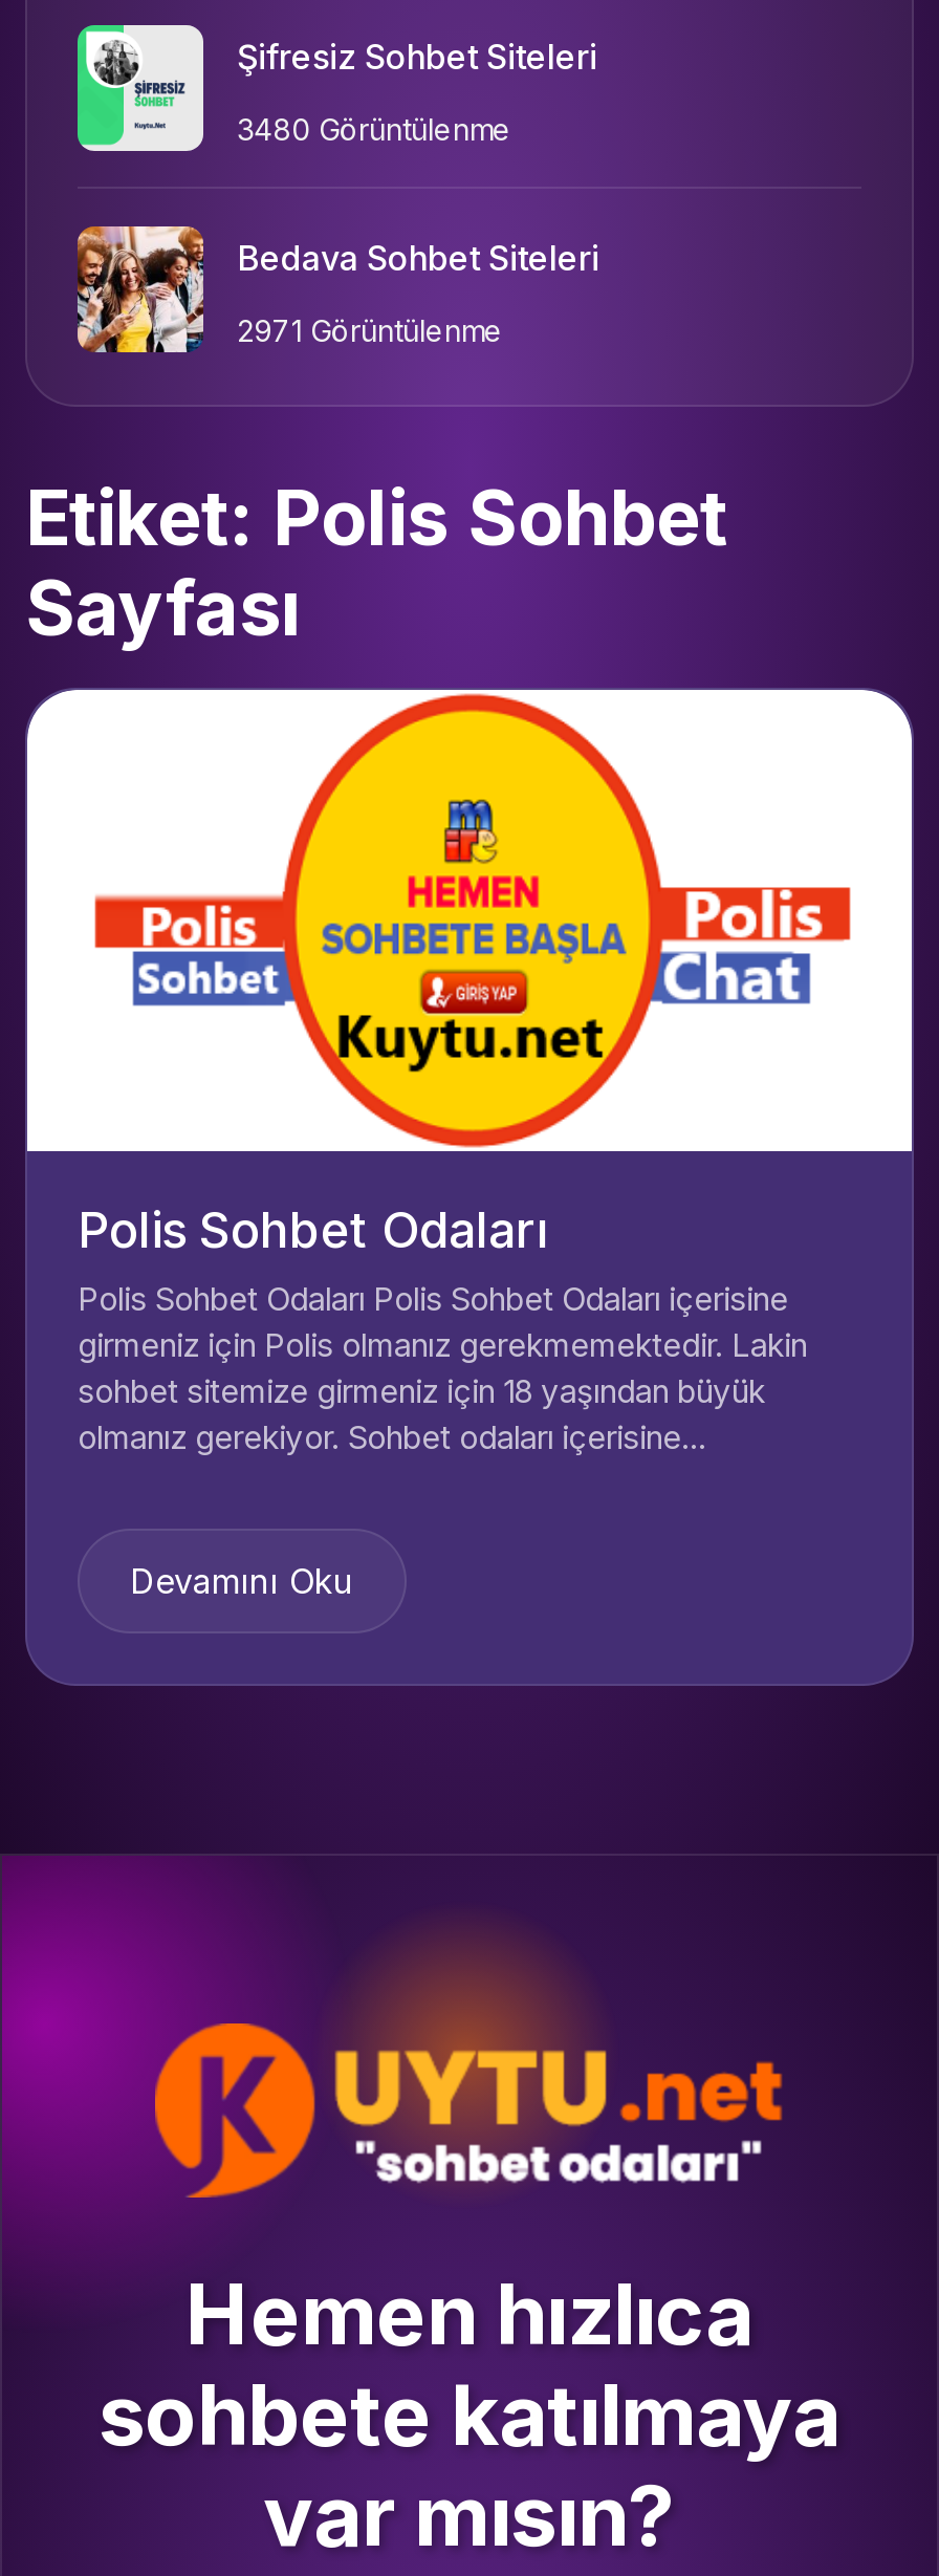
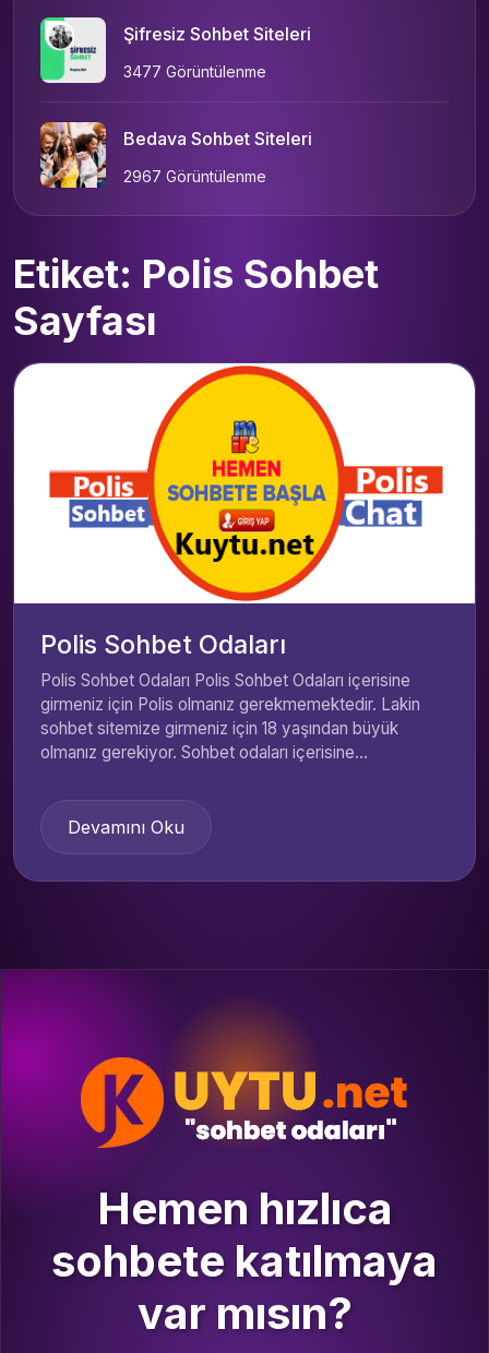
[237,111,511,147] 3480 Görüntülenme -> [123,62,266,81] 3477 Görüntülenme
[237,312,503,348] 2971 Görüntülenme -> [123,167,266,185] 2967 Görüntülenme

